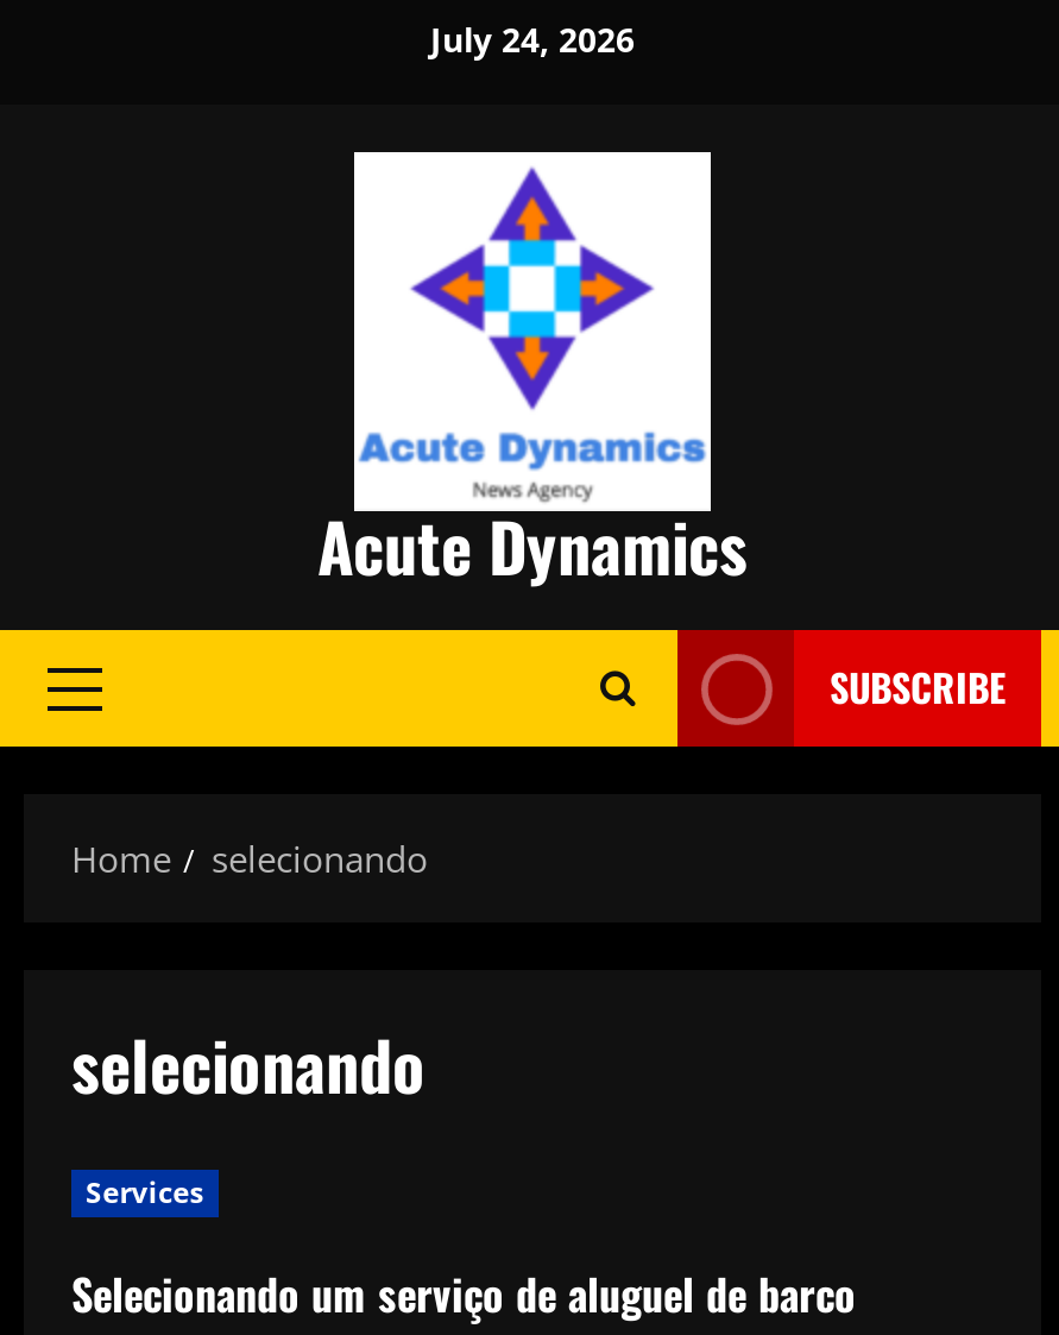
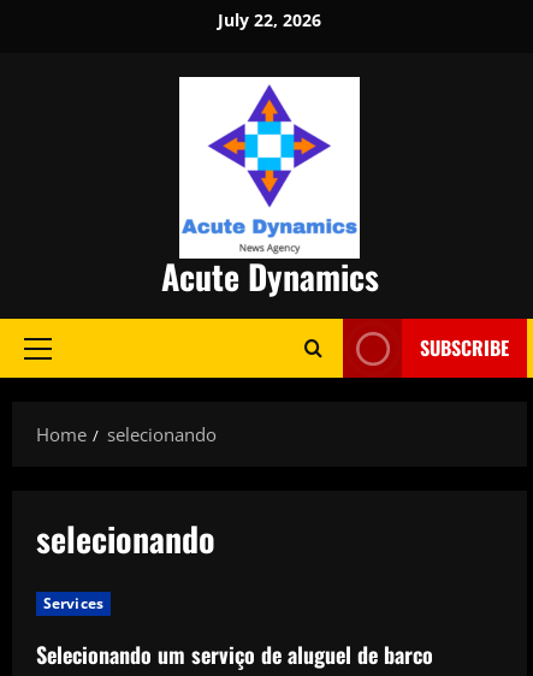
[430,17,635,62] July 24, 2026 -> [218,8,321,31] July 22, 2026

